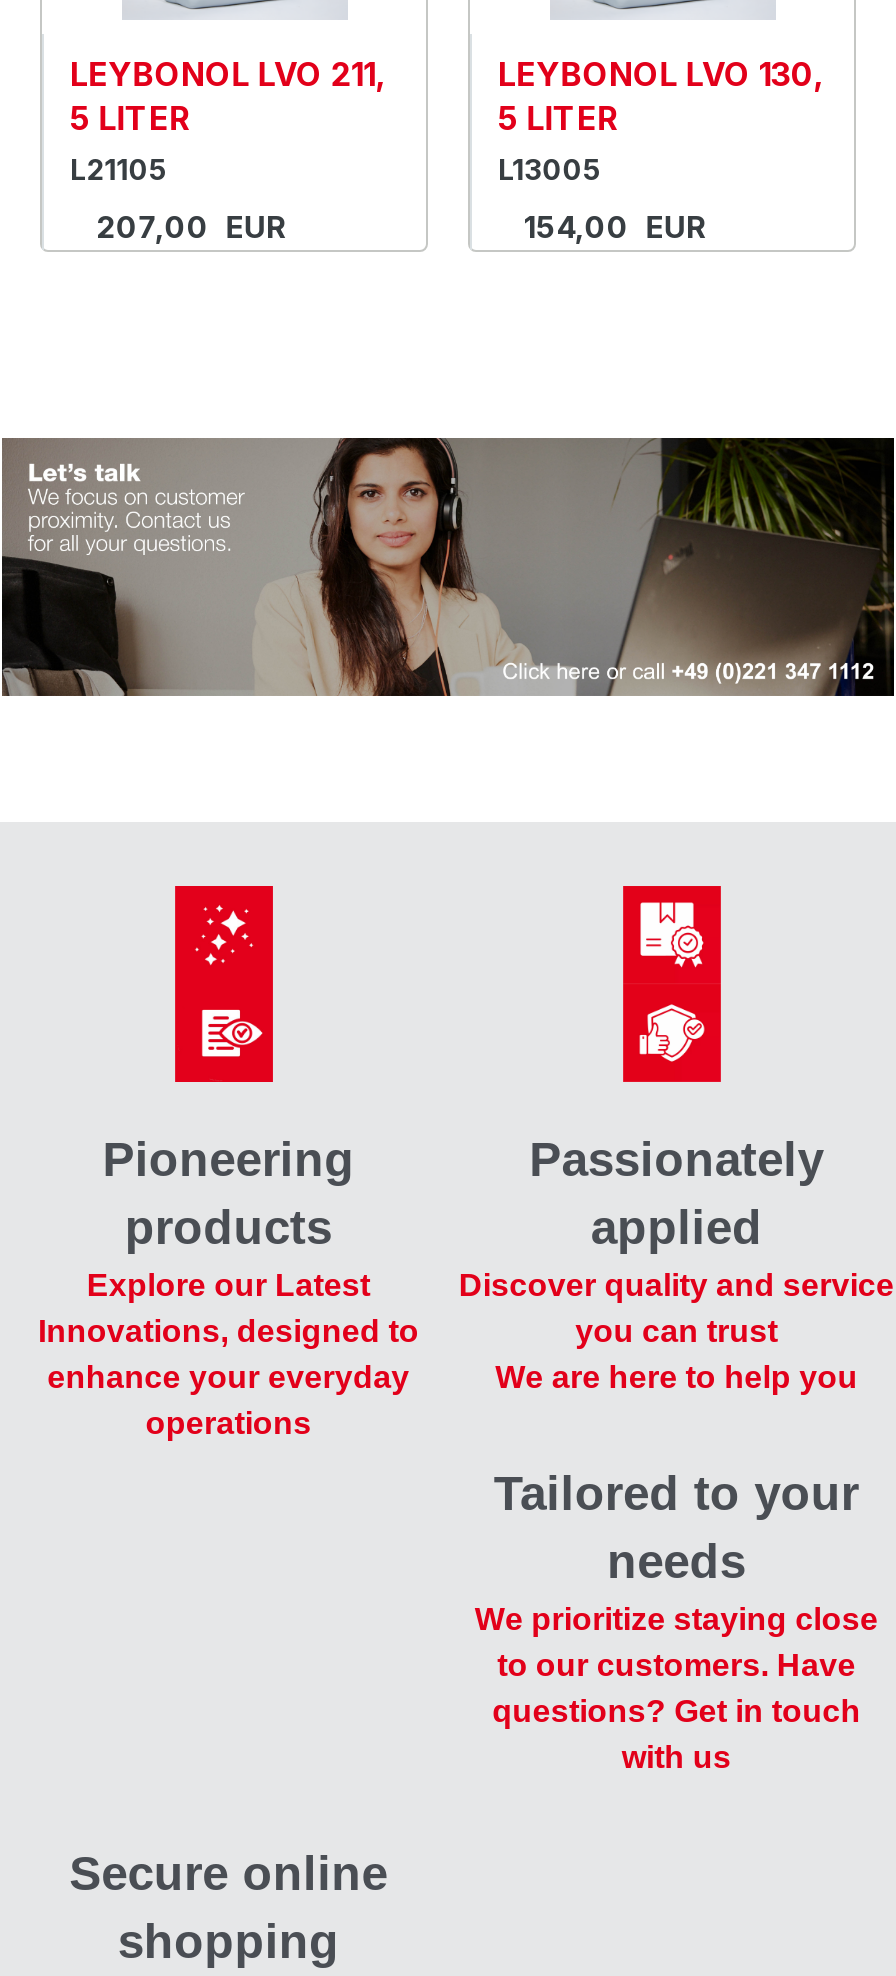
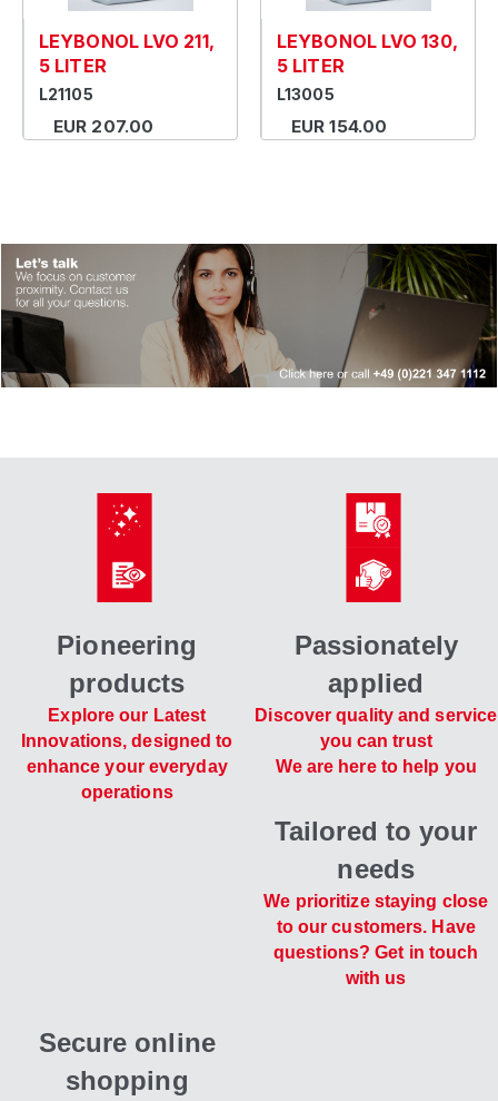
[96,207,286,245] 207,00 EUR -> [53,115,153,136] EUR 207.00
[524,207,706,245] 154,00 EUR -> [291,115,387,136] EUR 154.00

